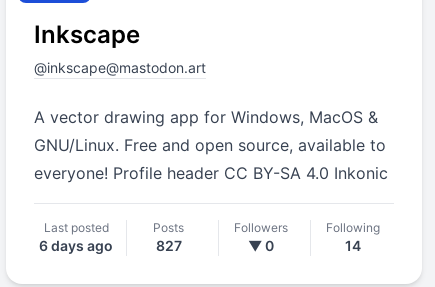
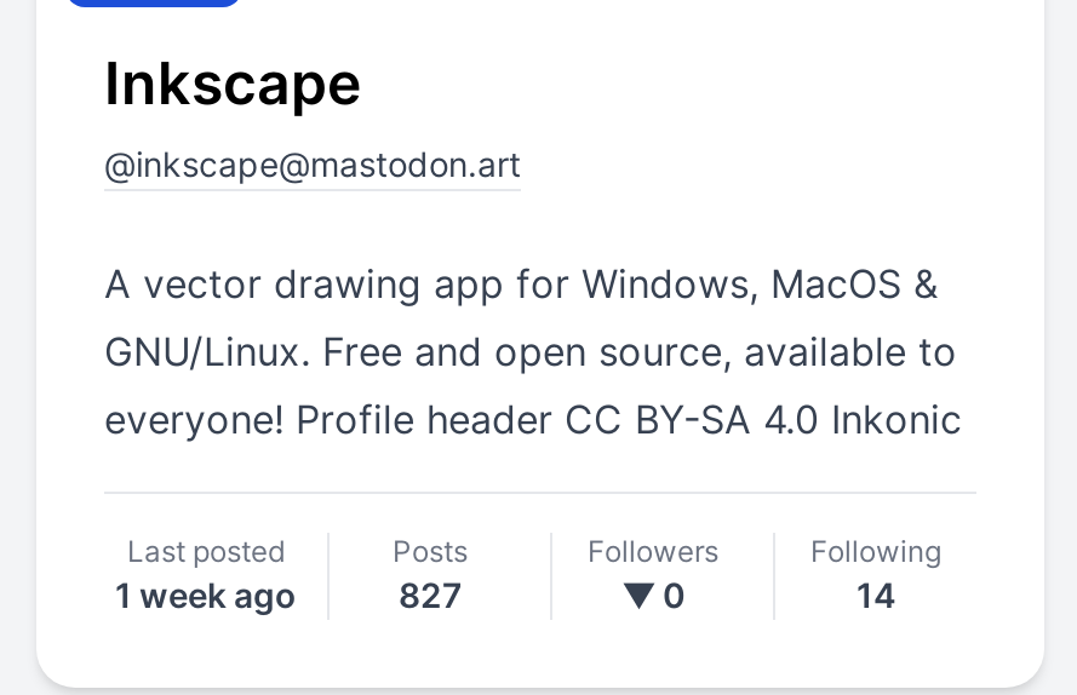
[39,237,113,254] 6 days ago -> [115,575,297,616] 1 week ago

